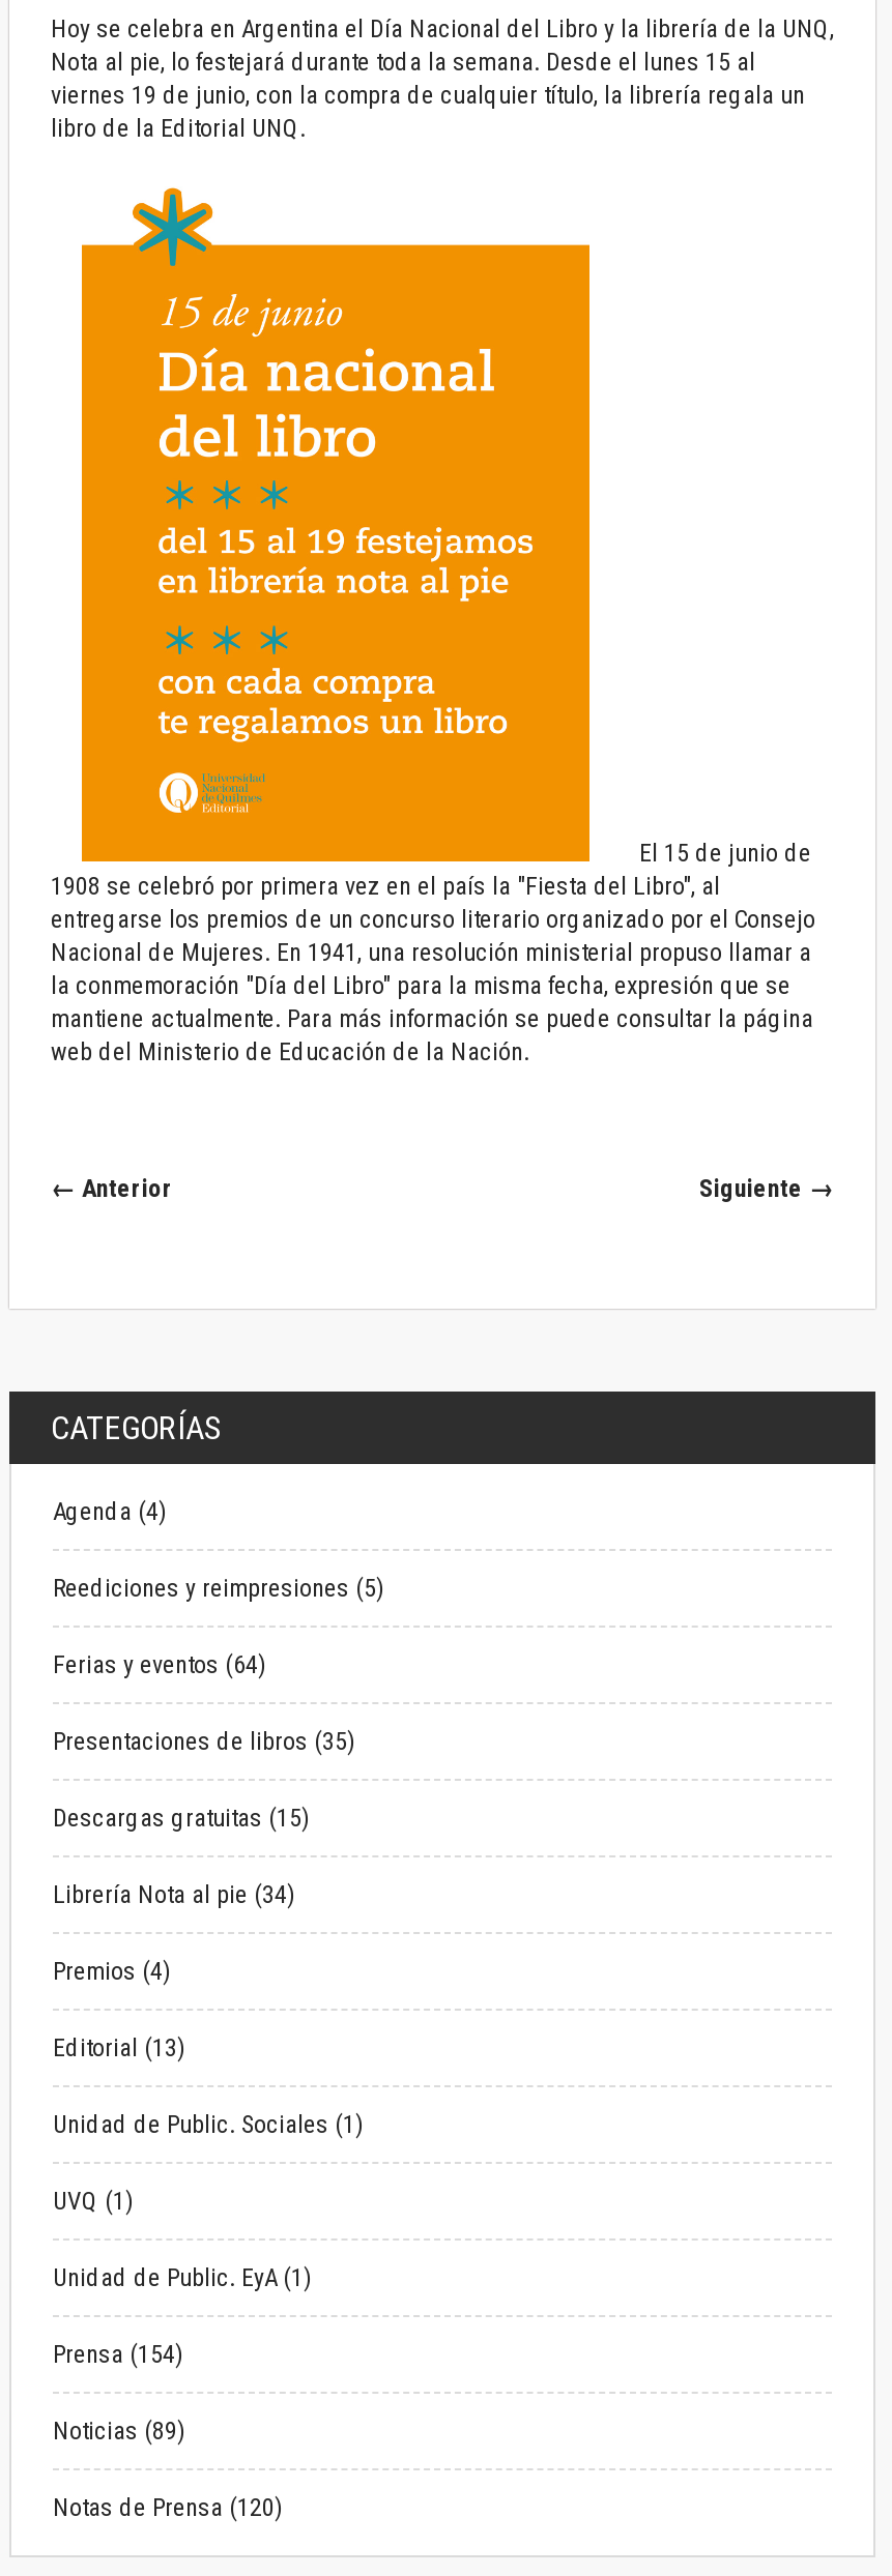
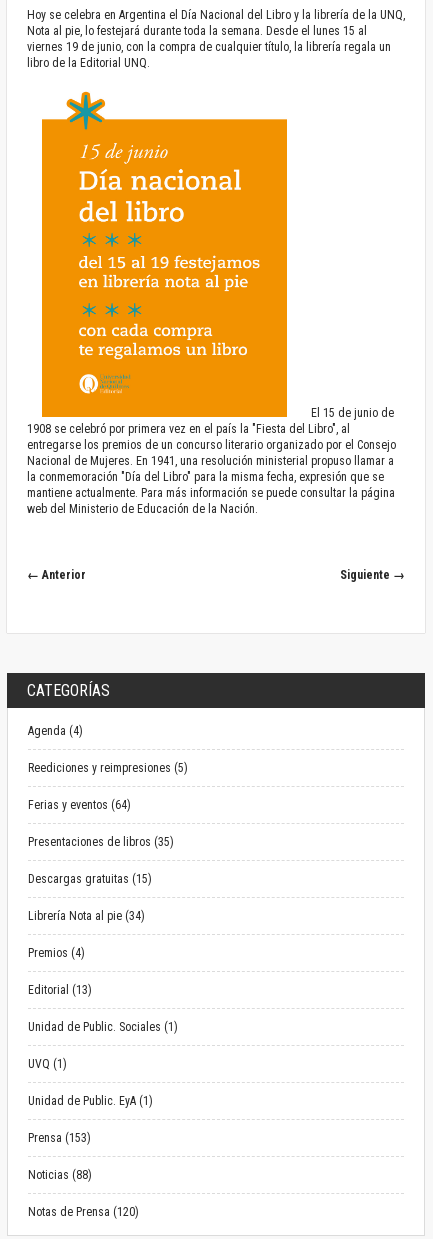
[53,2340,183,2369] Prensa (154) -> [28,1131,91,1145] Prensa (153)
[53,2417,185,2446] Noticias (89) -> [28,1168,92,1182] Noticias (88)

